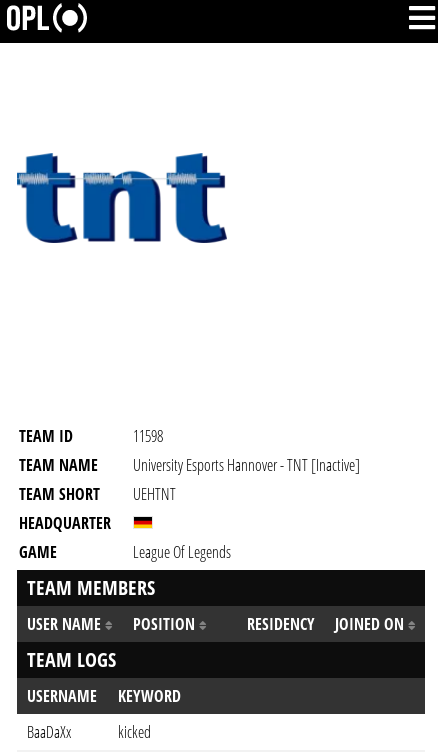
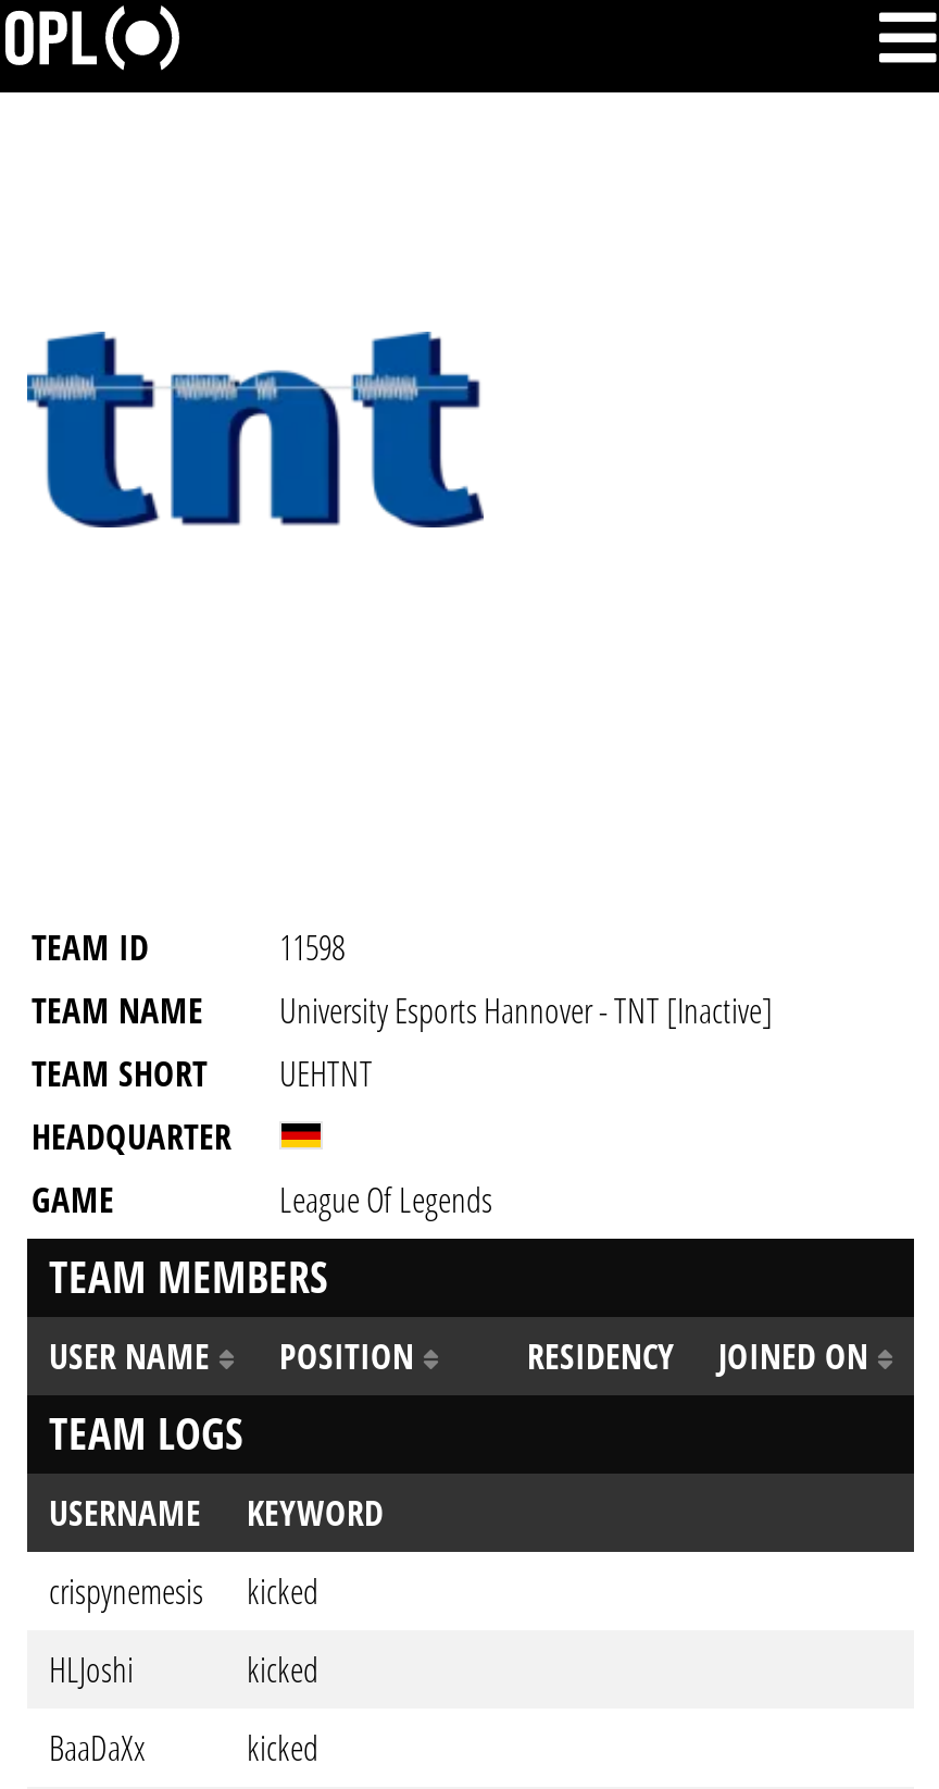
none -> [49,1567,318,1693] crispynemesis | kicked | HLJoshi | kicked

